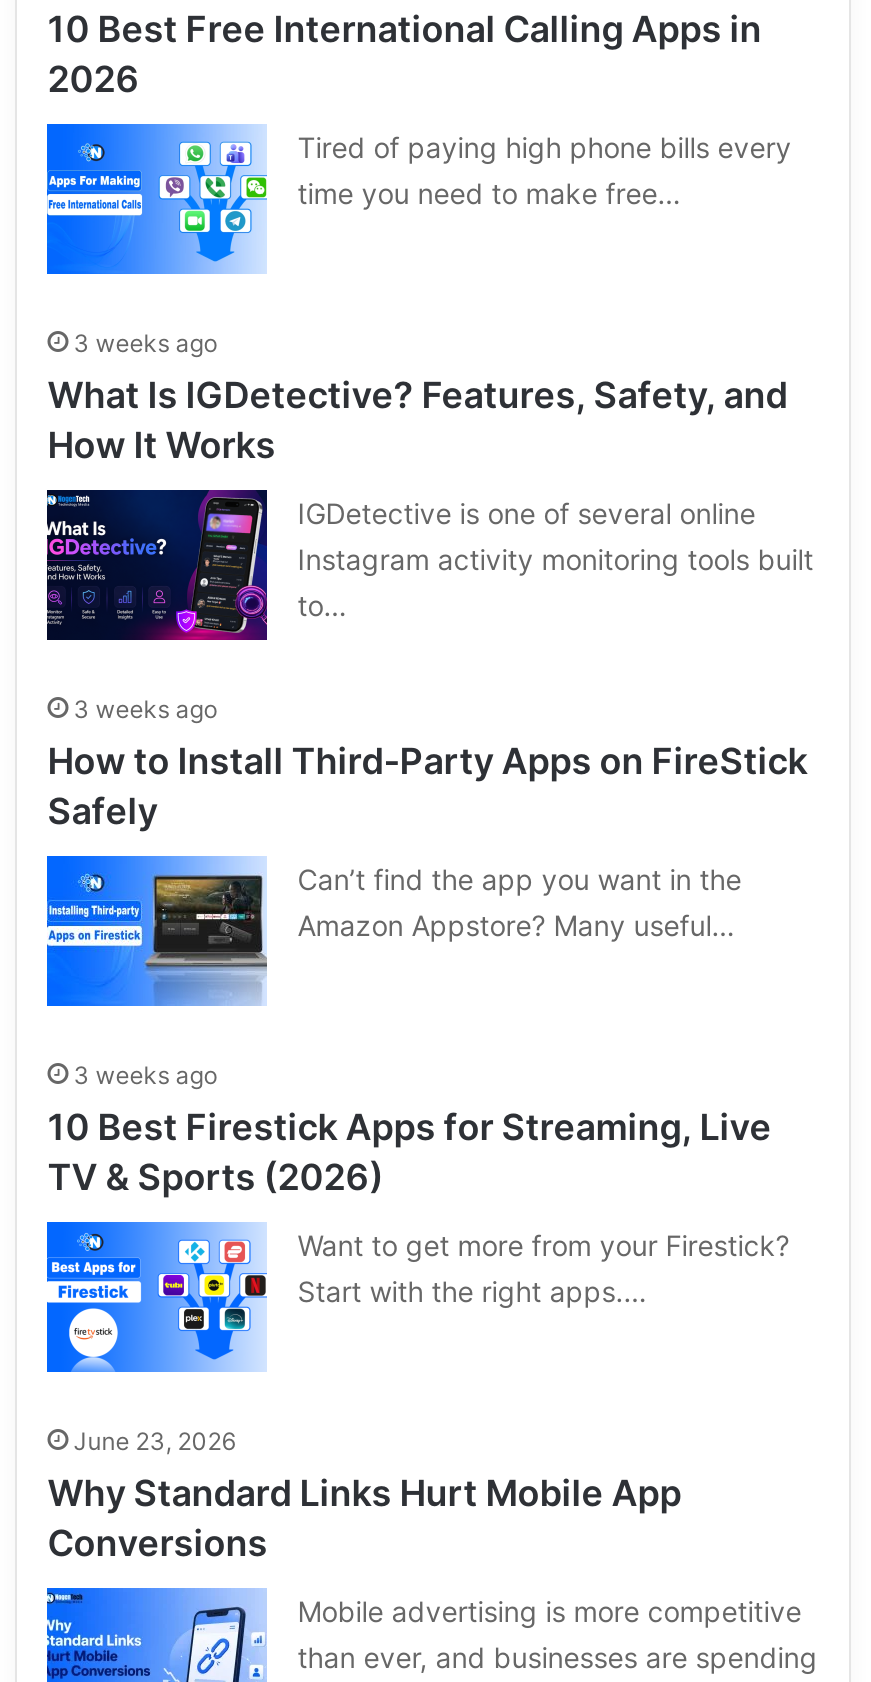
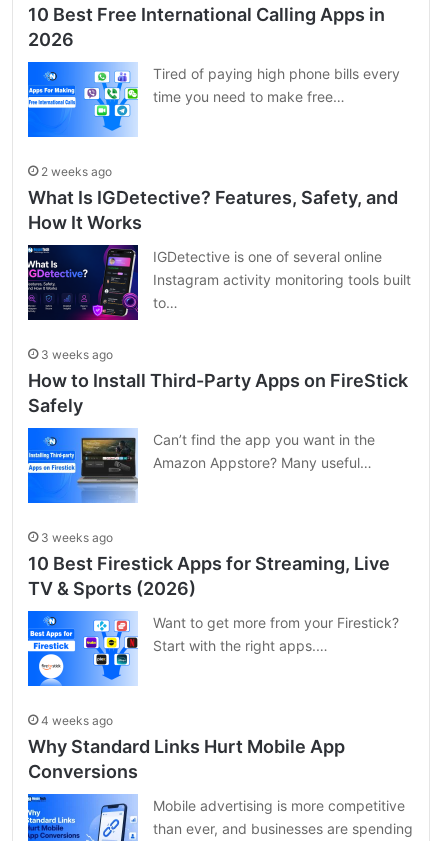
[74,329,218,359] 3 weeks ago -> [41,164,112,179] 2 weeks ago
[74,1427,236,1457] June 23, 2026 -> [41,713,113,728] 4 weeks ago

